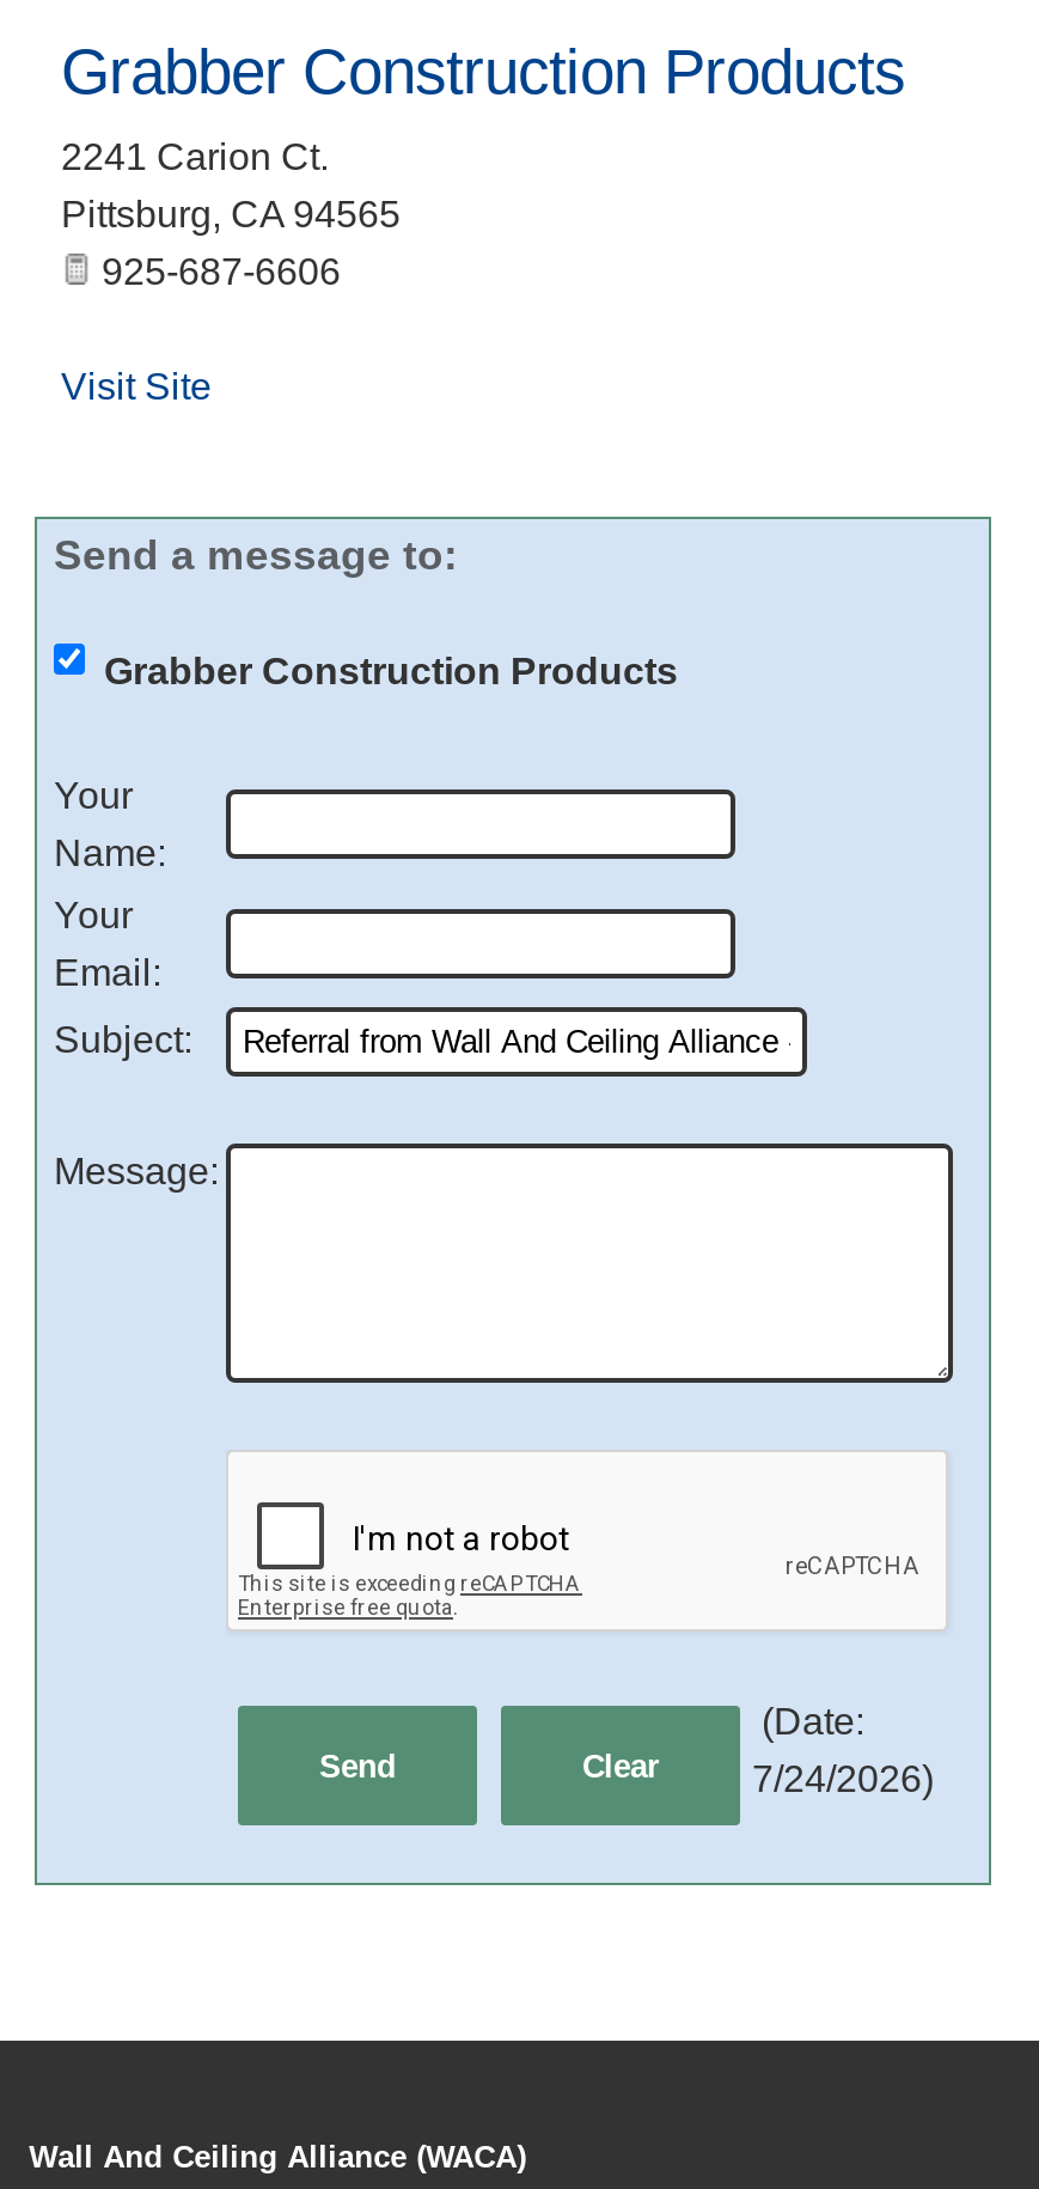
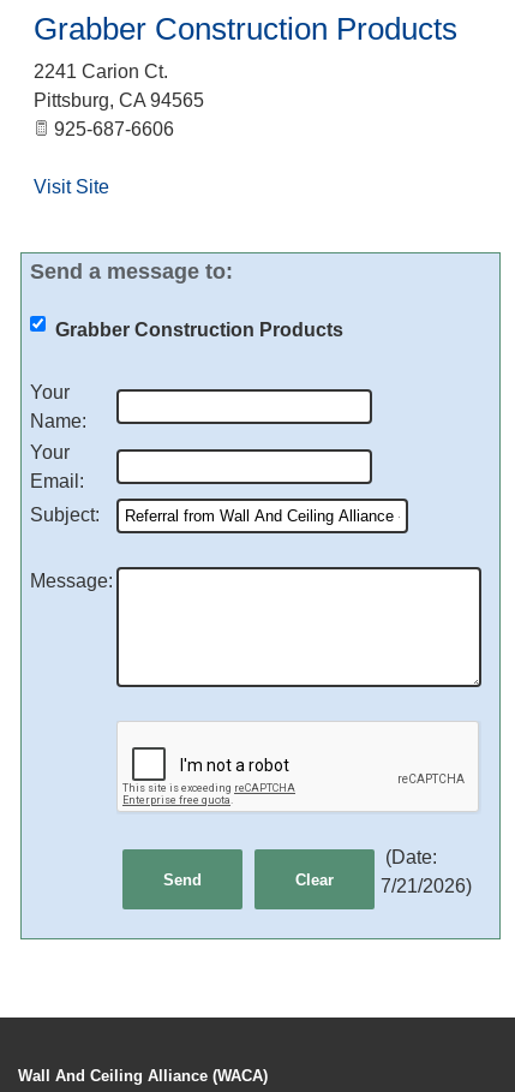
[752,1758,934,1799] 7/24/2026) -> [381,876,472,896] 7/21/2026)

